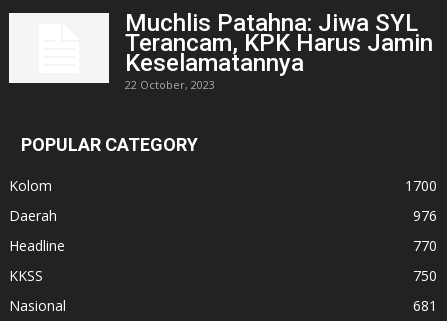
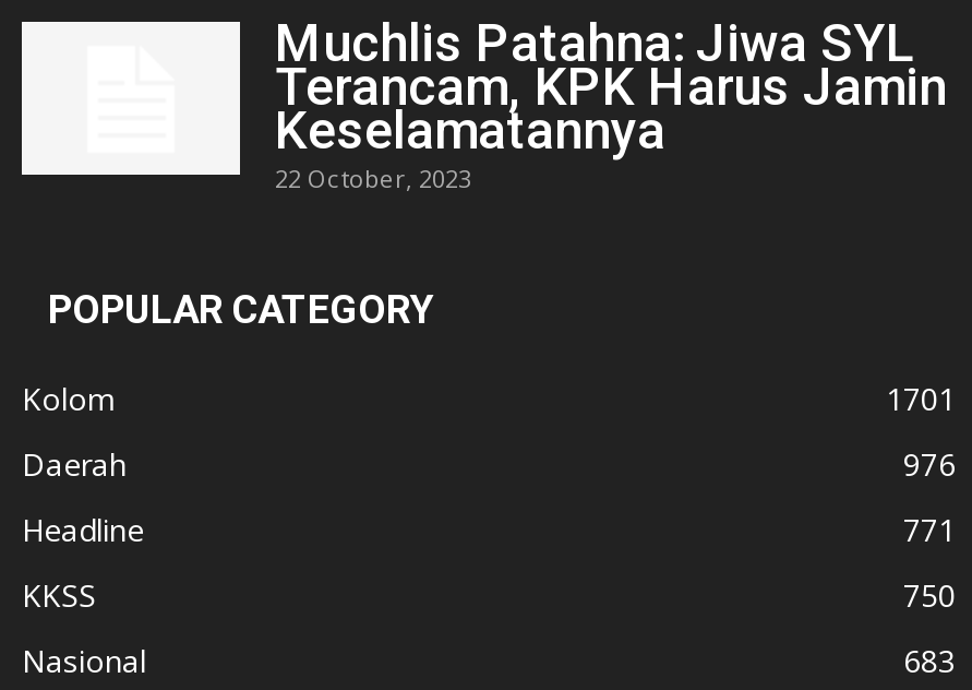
[405,176,437,195] 1700 -> [886,377,956,419] 1701
[413,236,437,255] 770 -> [903,508,956,550] 771
[413,296,437,315] 681 -> [903,639,956,681] 683

